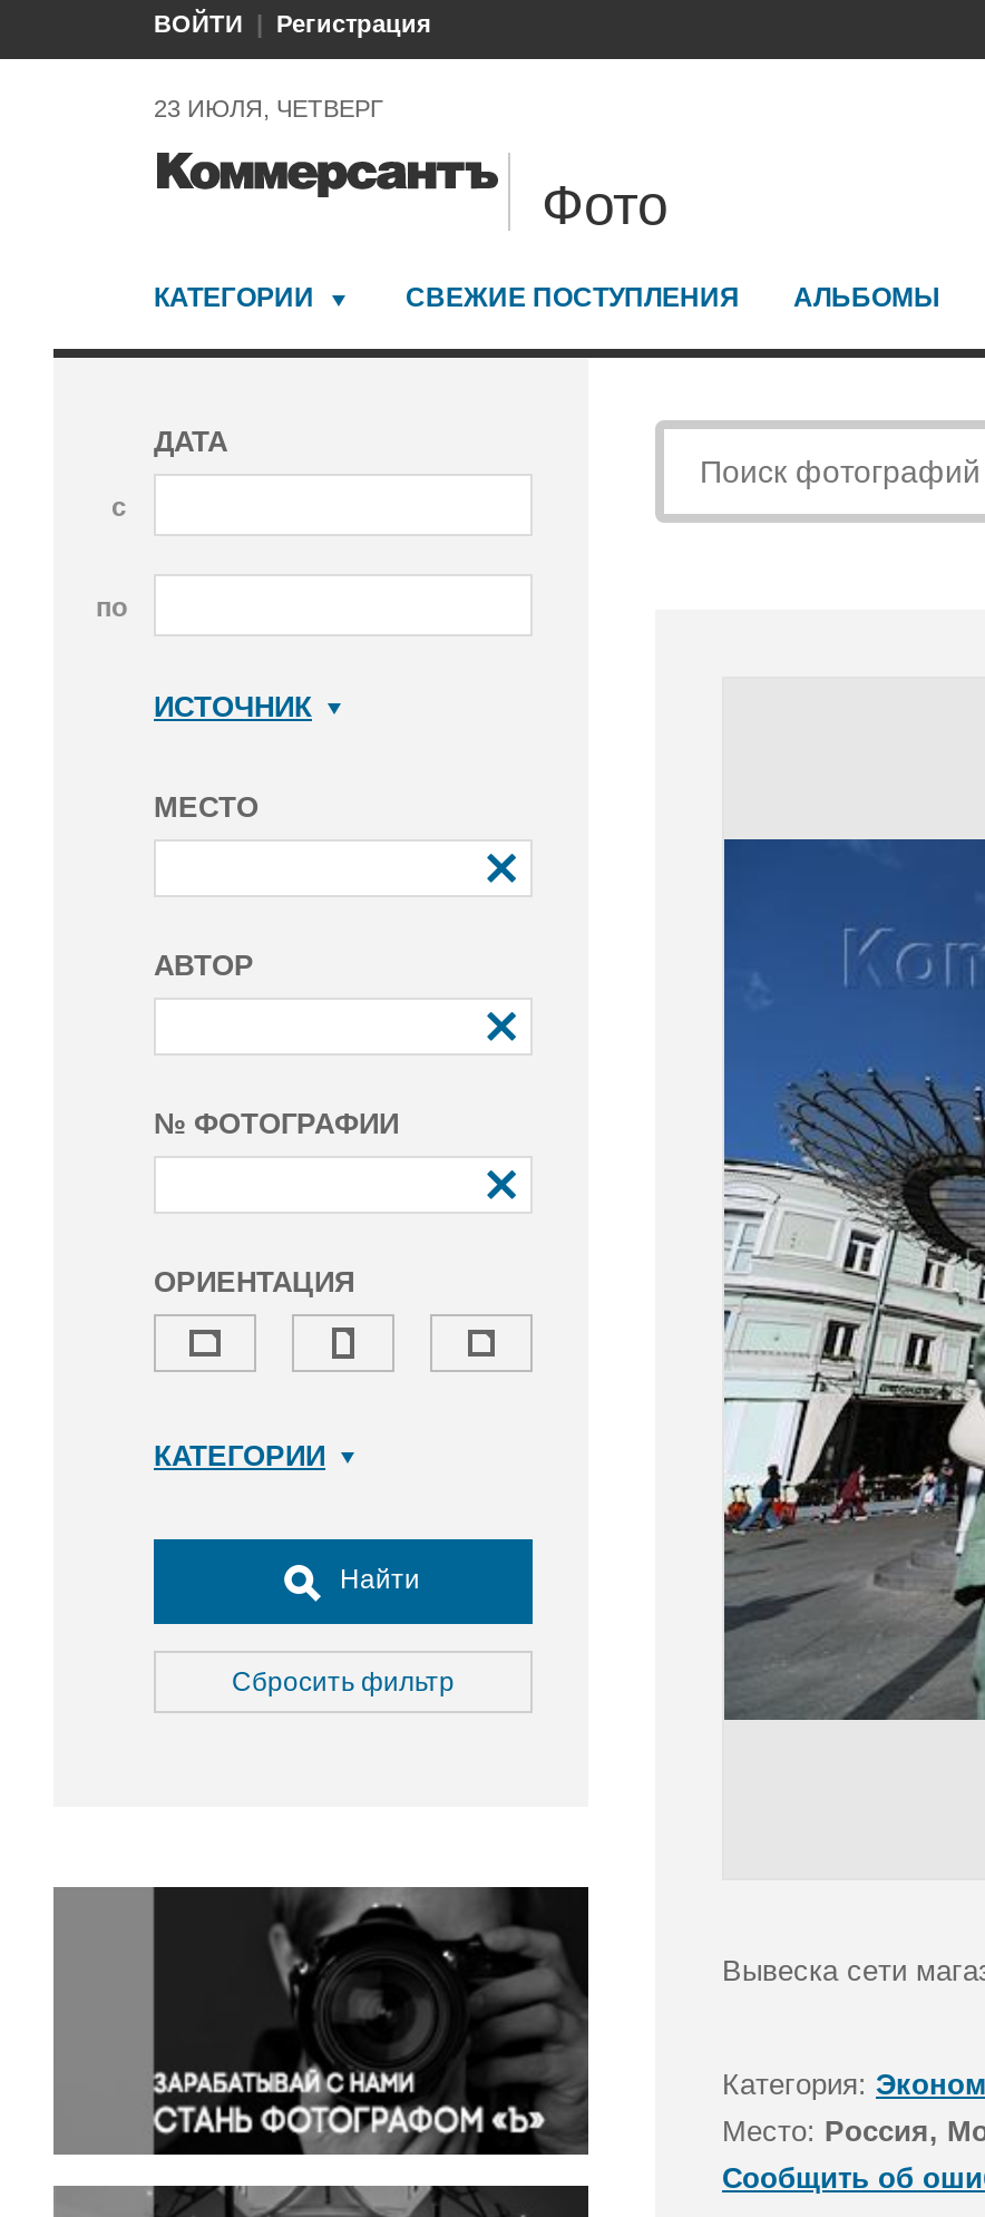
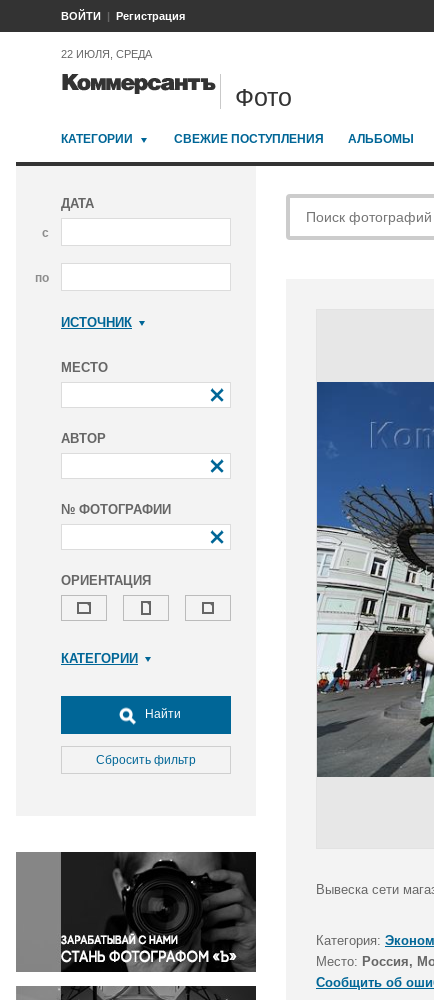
[154,95,383,121] 23 ИЮЛЯ, ЧЕТВЕРГ -> [61,48,152,60] 22 ИЮЛЯ, СРЕДА

